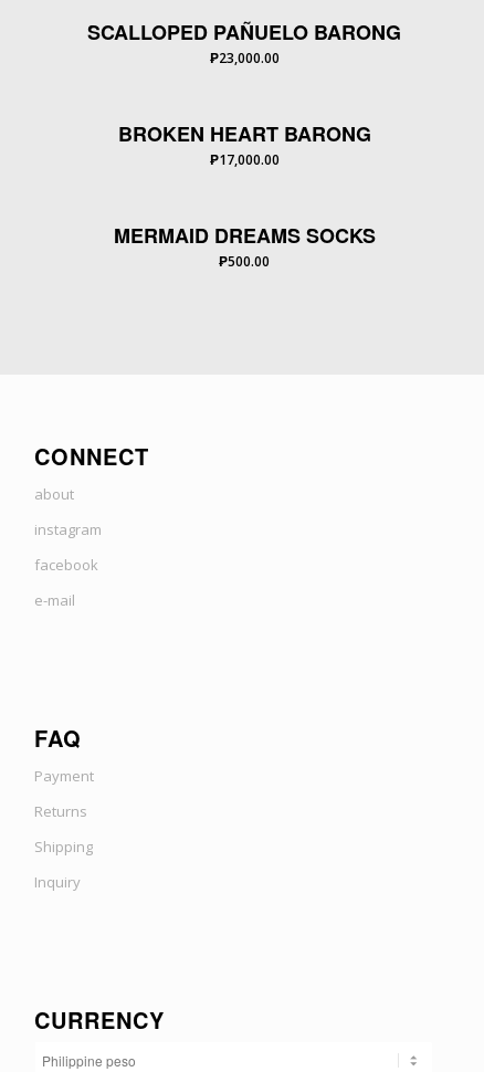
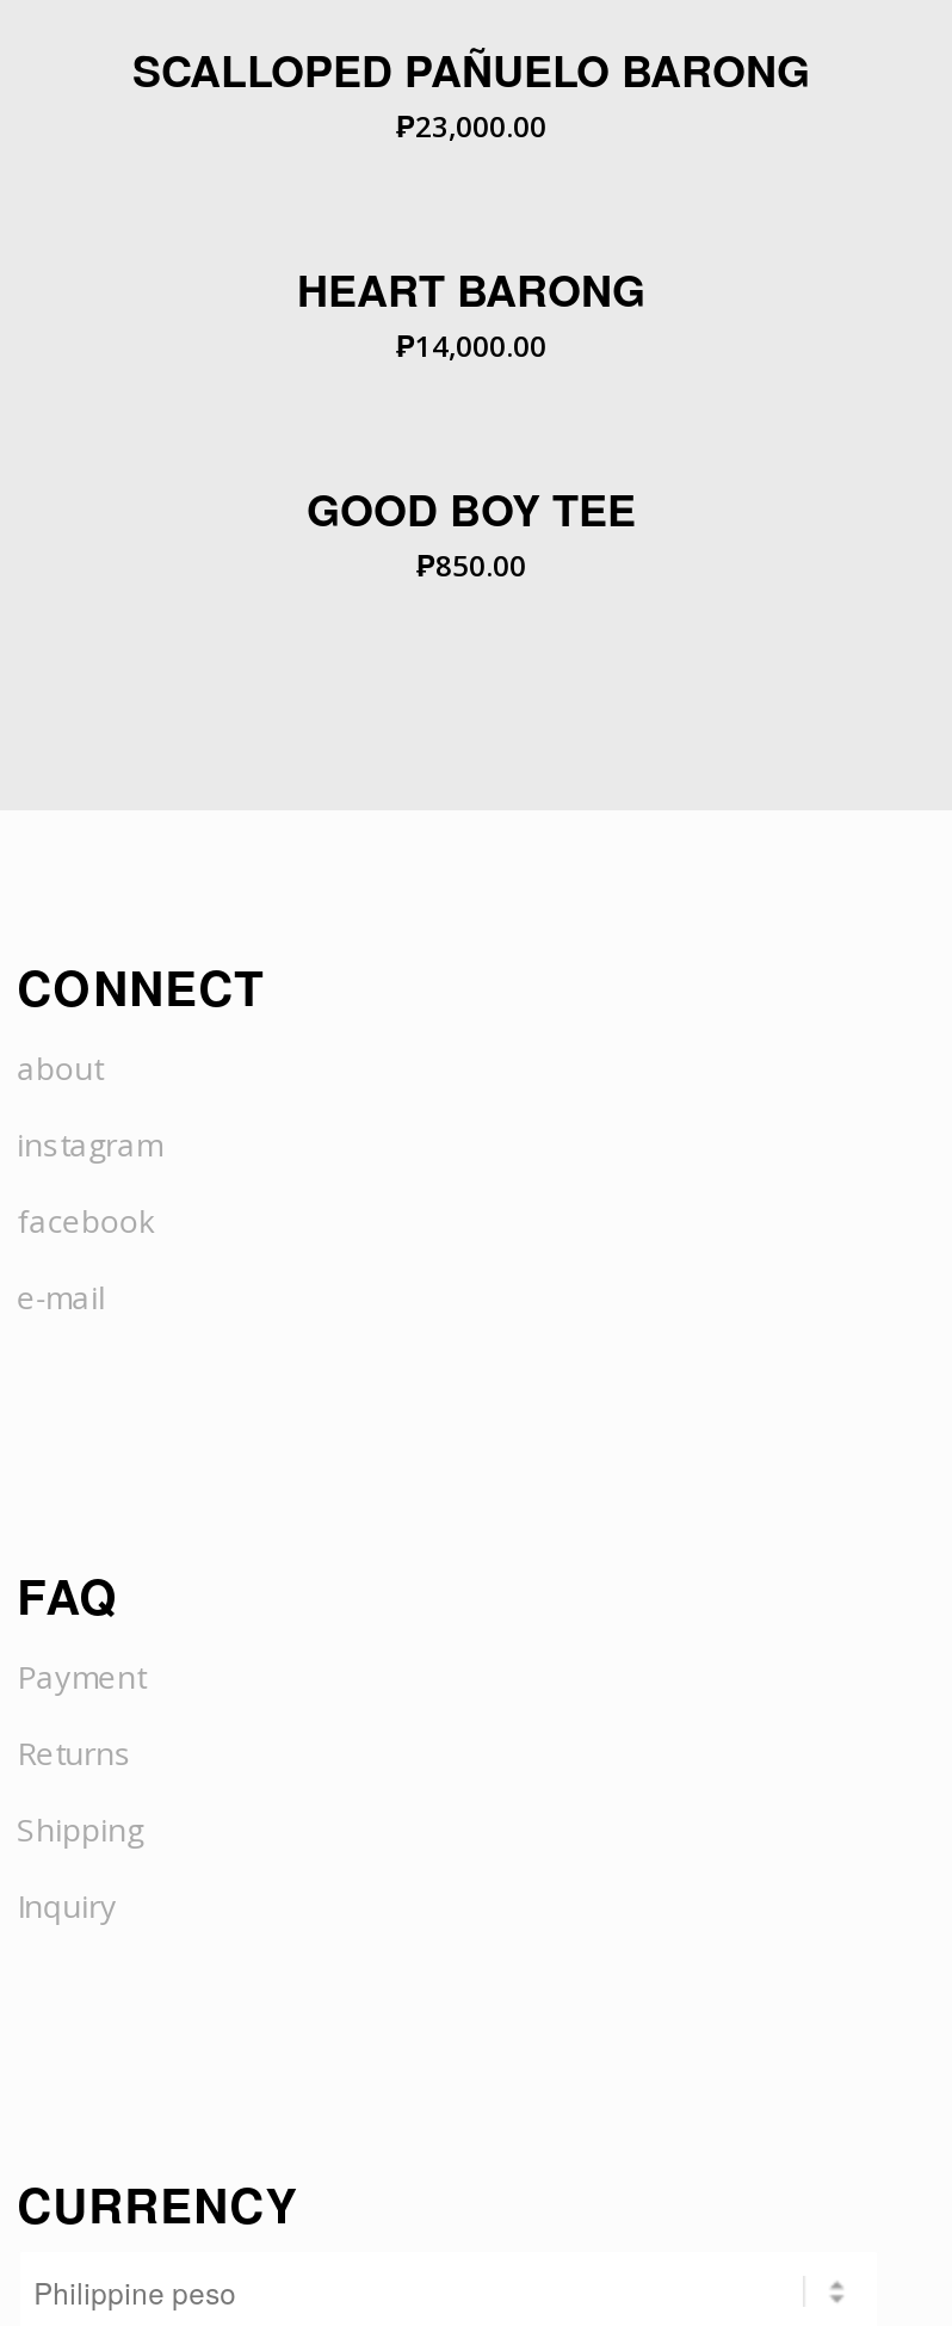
[118,119,371,169] BROKEN HEART BARONG | ₱17,000.00 -> [297,258,645,365] HEART BARONG | ₱14,000.00
[113,220,375,270] MERMAID DREAMS SOCKS | ₱500.00 -> [307,477,636,585] GOOD BOY TEE | ₱850.00

